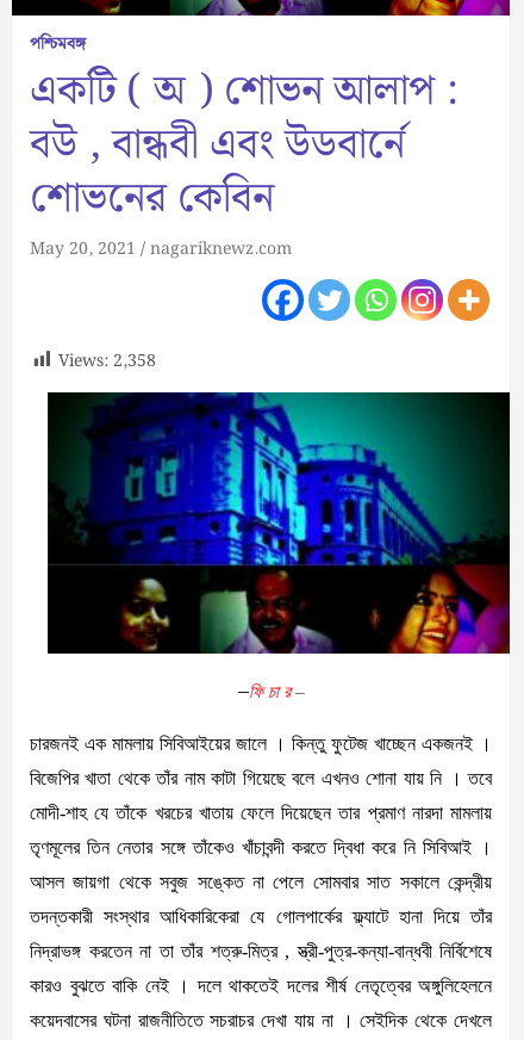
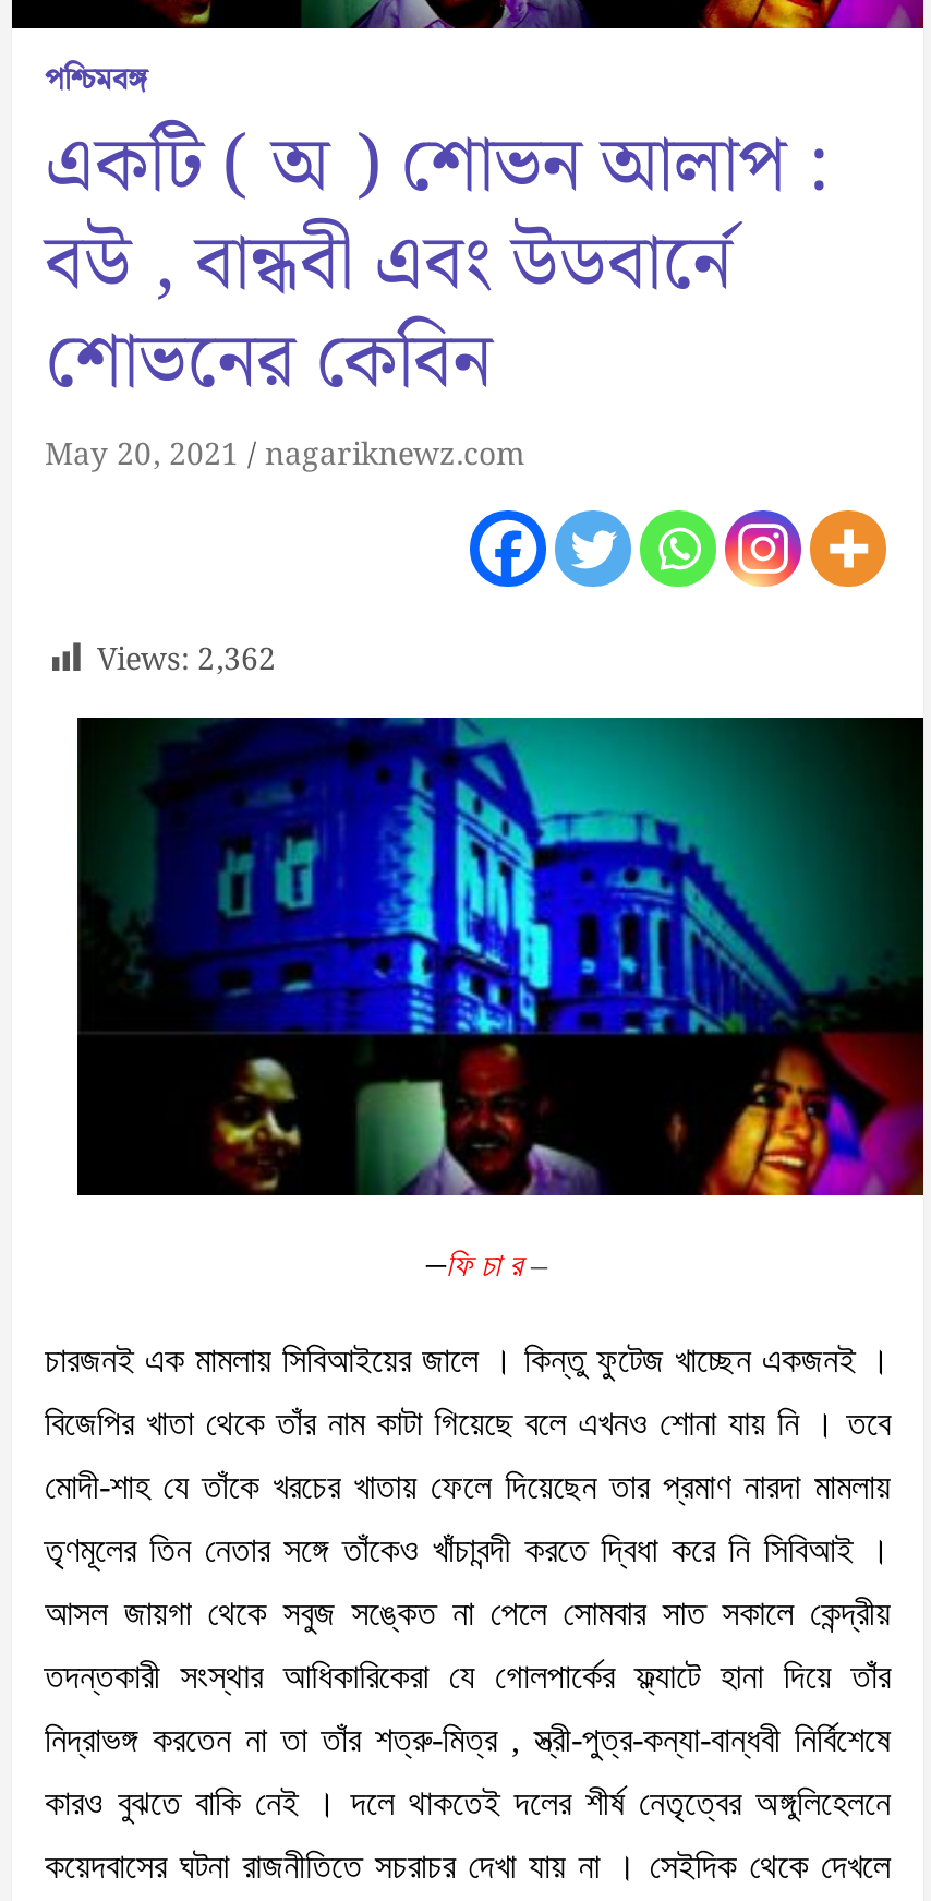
[58,348,156,374] Views: 2,358 -> [97,637,276,685] Views: 2,362

